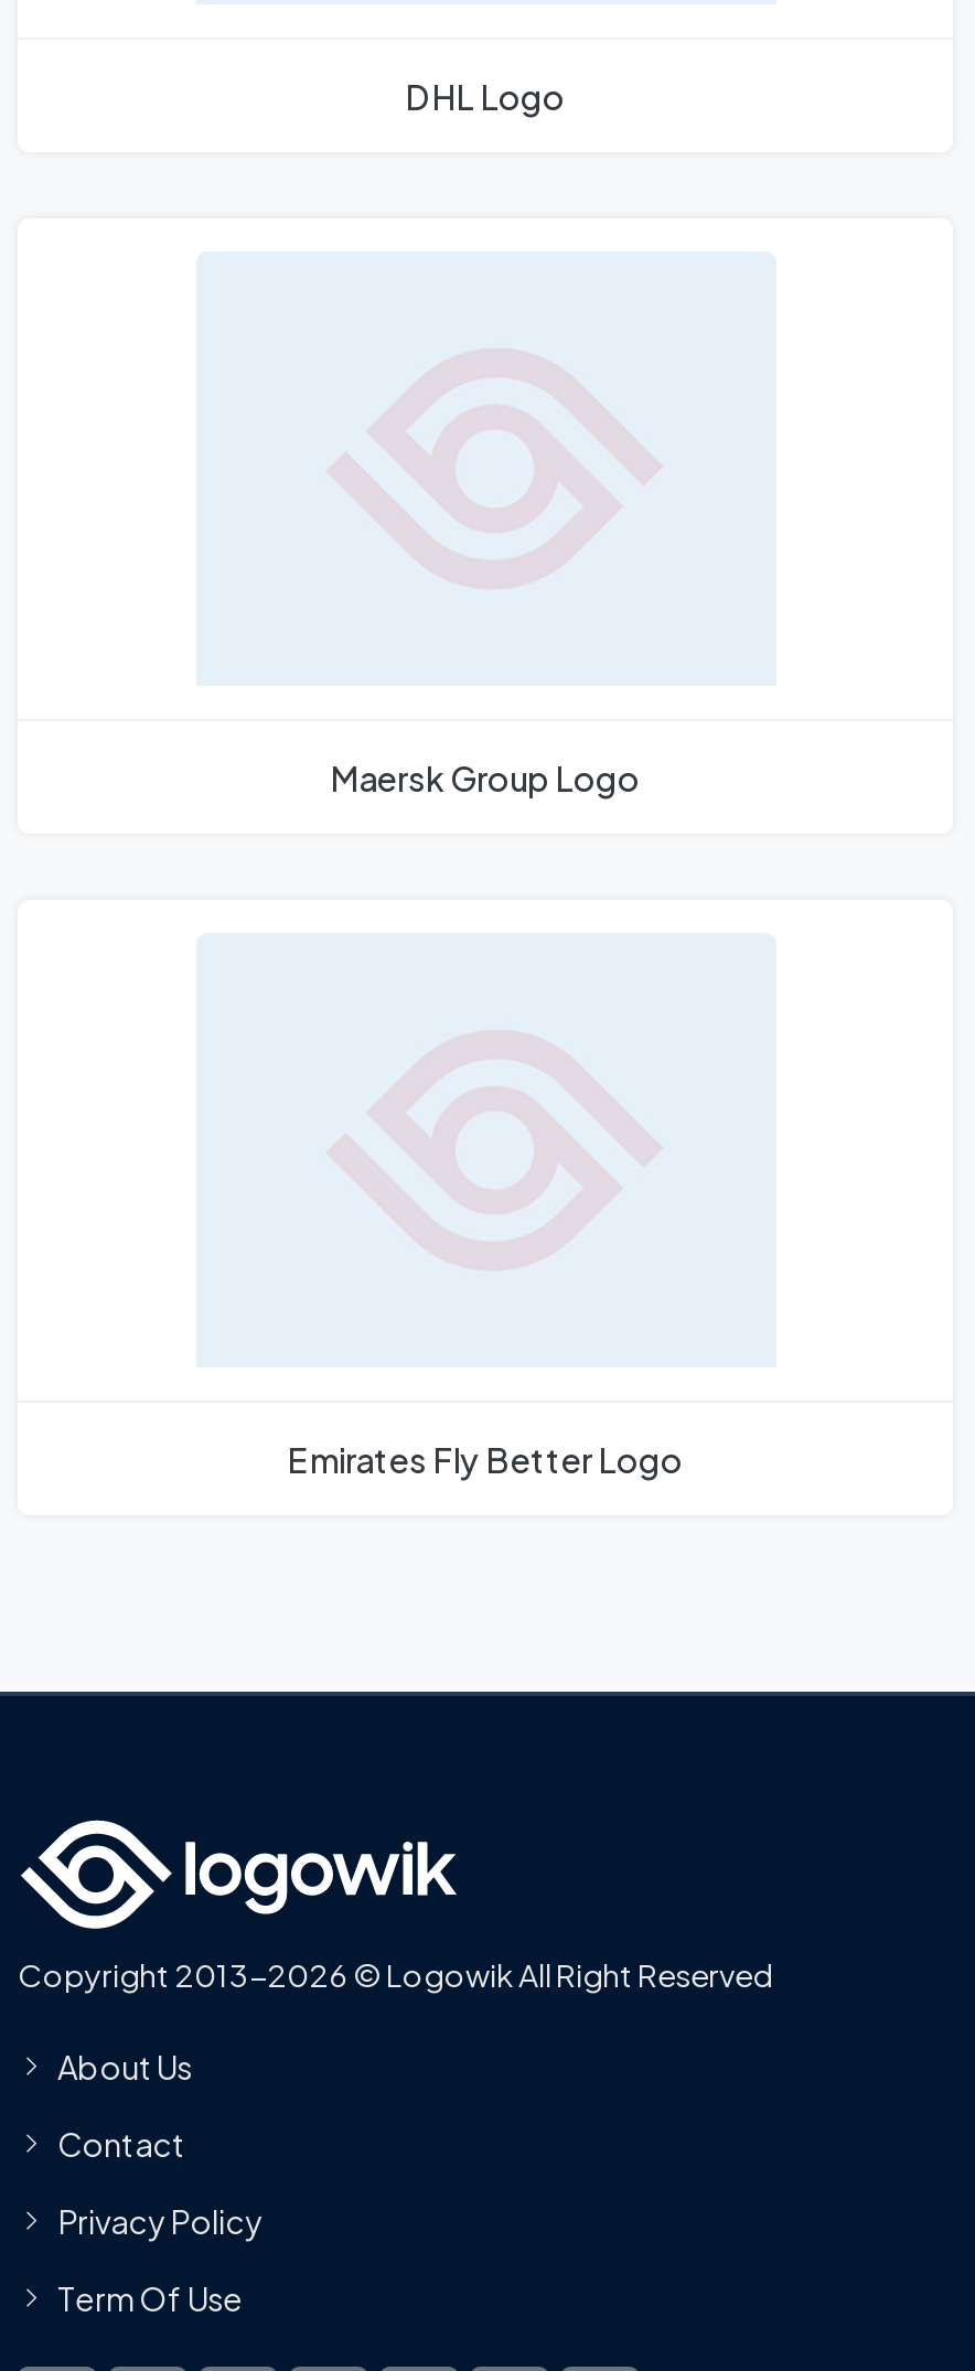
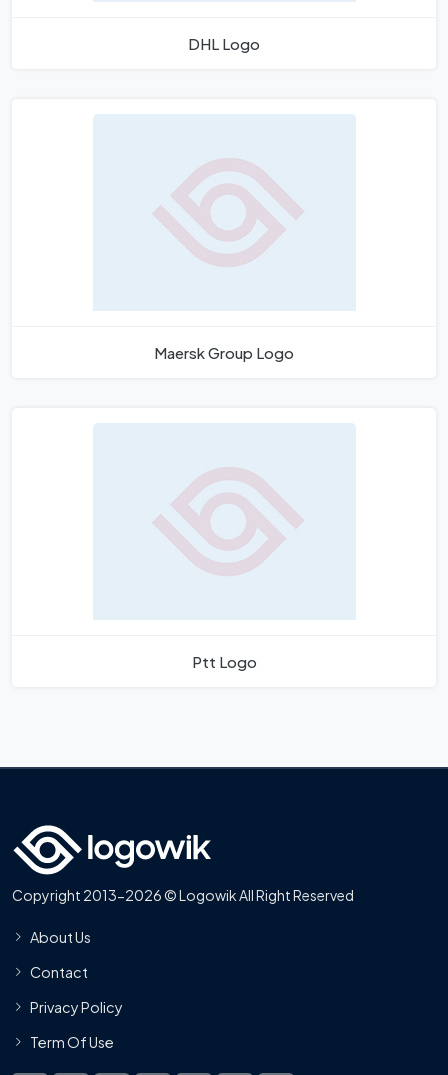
[288,1438,683,1480] Emirates Fly Better Logo -> [191,652,256,671] Ptt Logo

